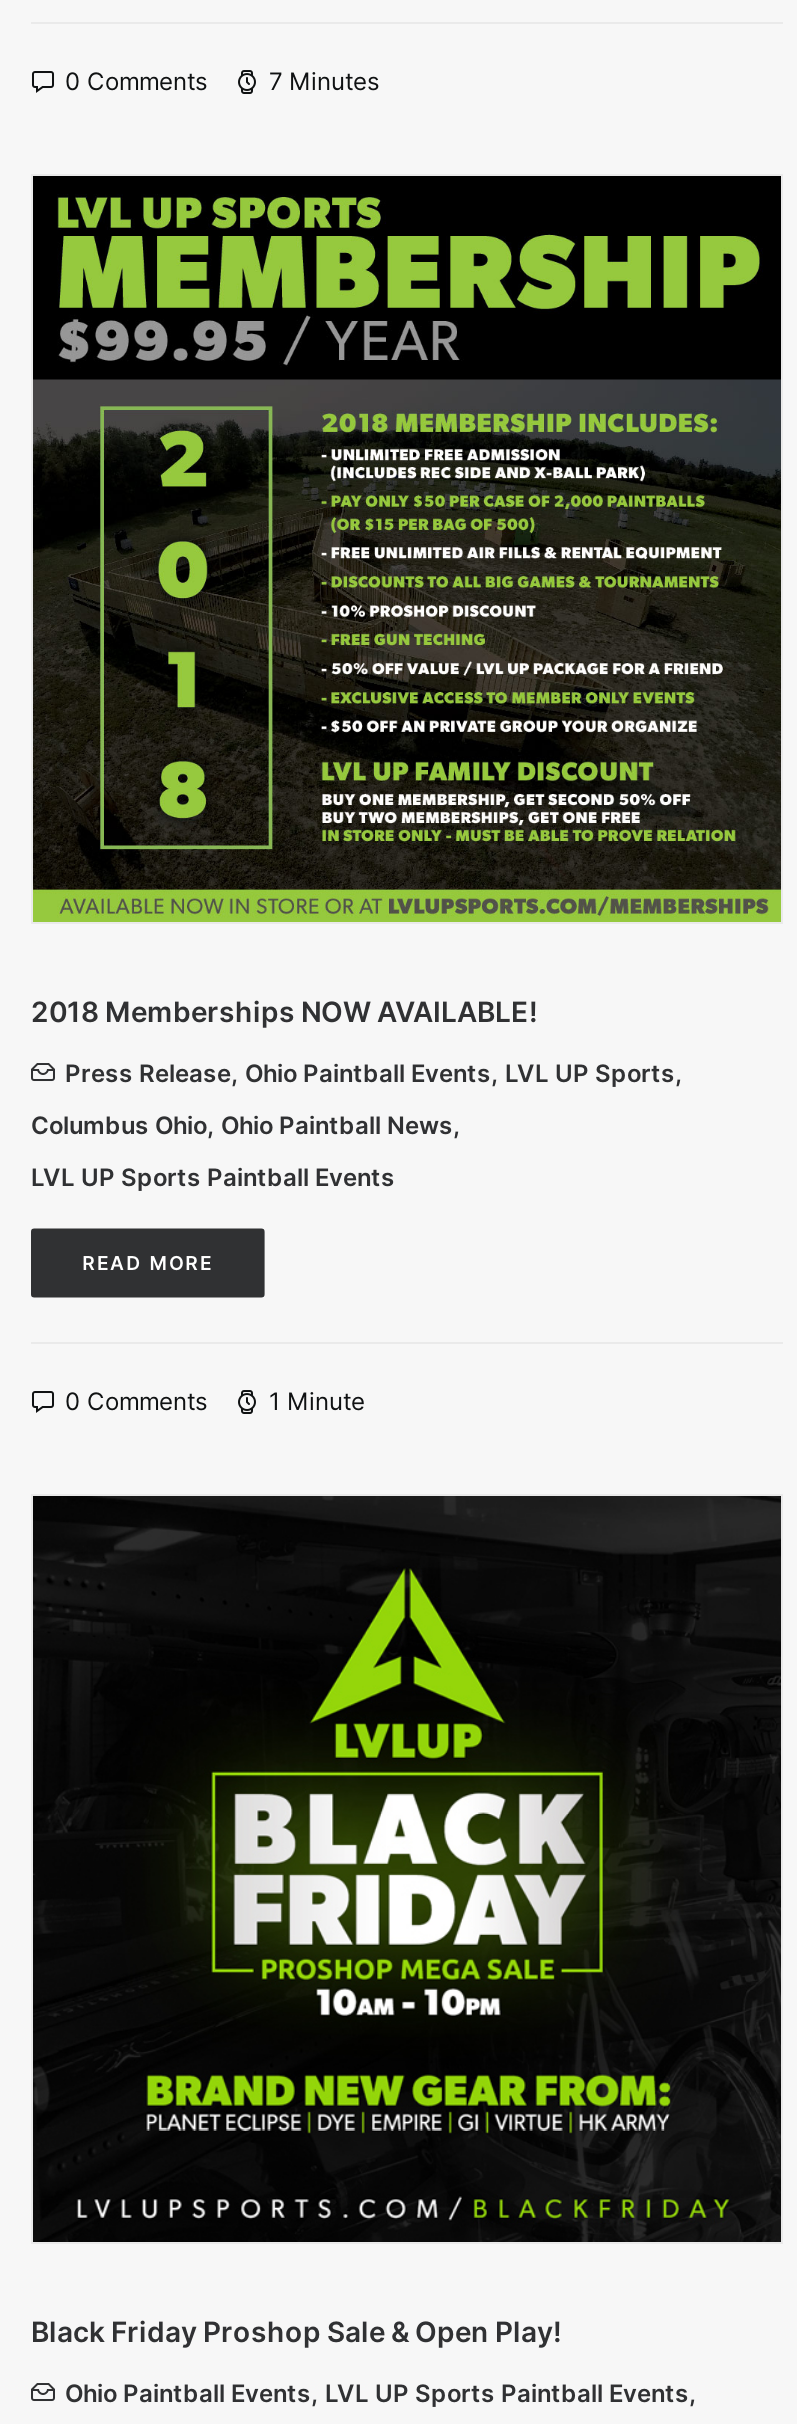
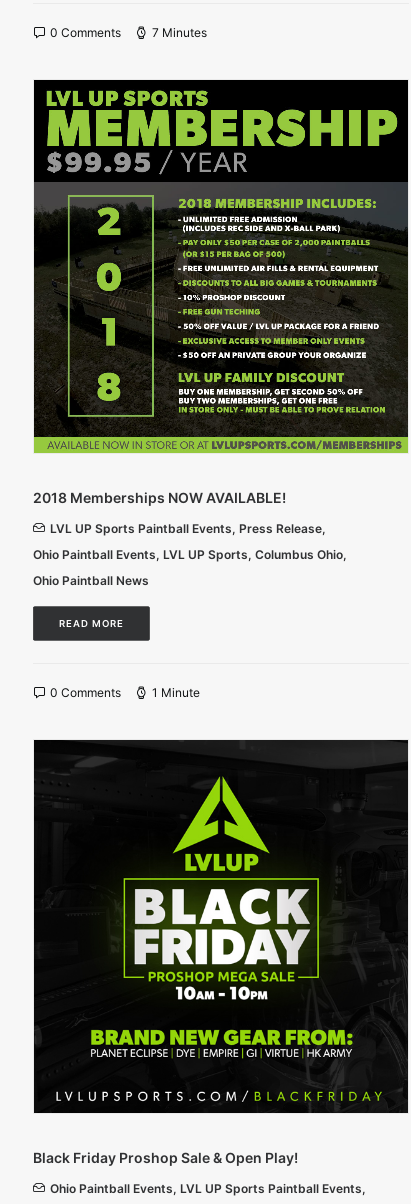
[65,1058,683,1088] Press Release, Ohio Paintball Events, LVL UP Sports, -> [50,521,326,536] LVL UP Sports Paintball Events, Press Release,
[31,1110,461,1140] Columbus Ohio, Ohio Paintball News, -> [33,547,347,562] Ohio Paintball Events, LVL UP Sports, Columbus Ohio,
[31,1162,395,1192] LVL UP Sports Paintball Events -> [33,573,149,588] Ohio Paintball News

